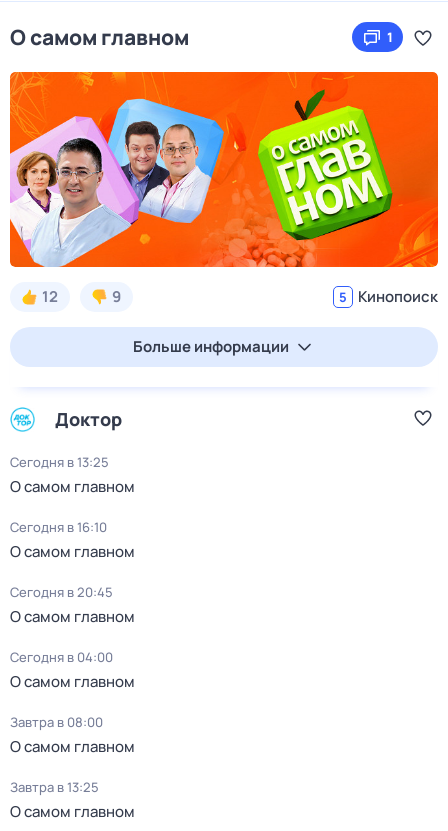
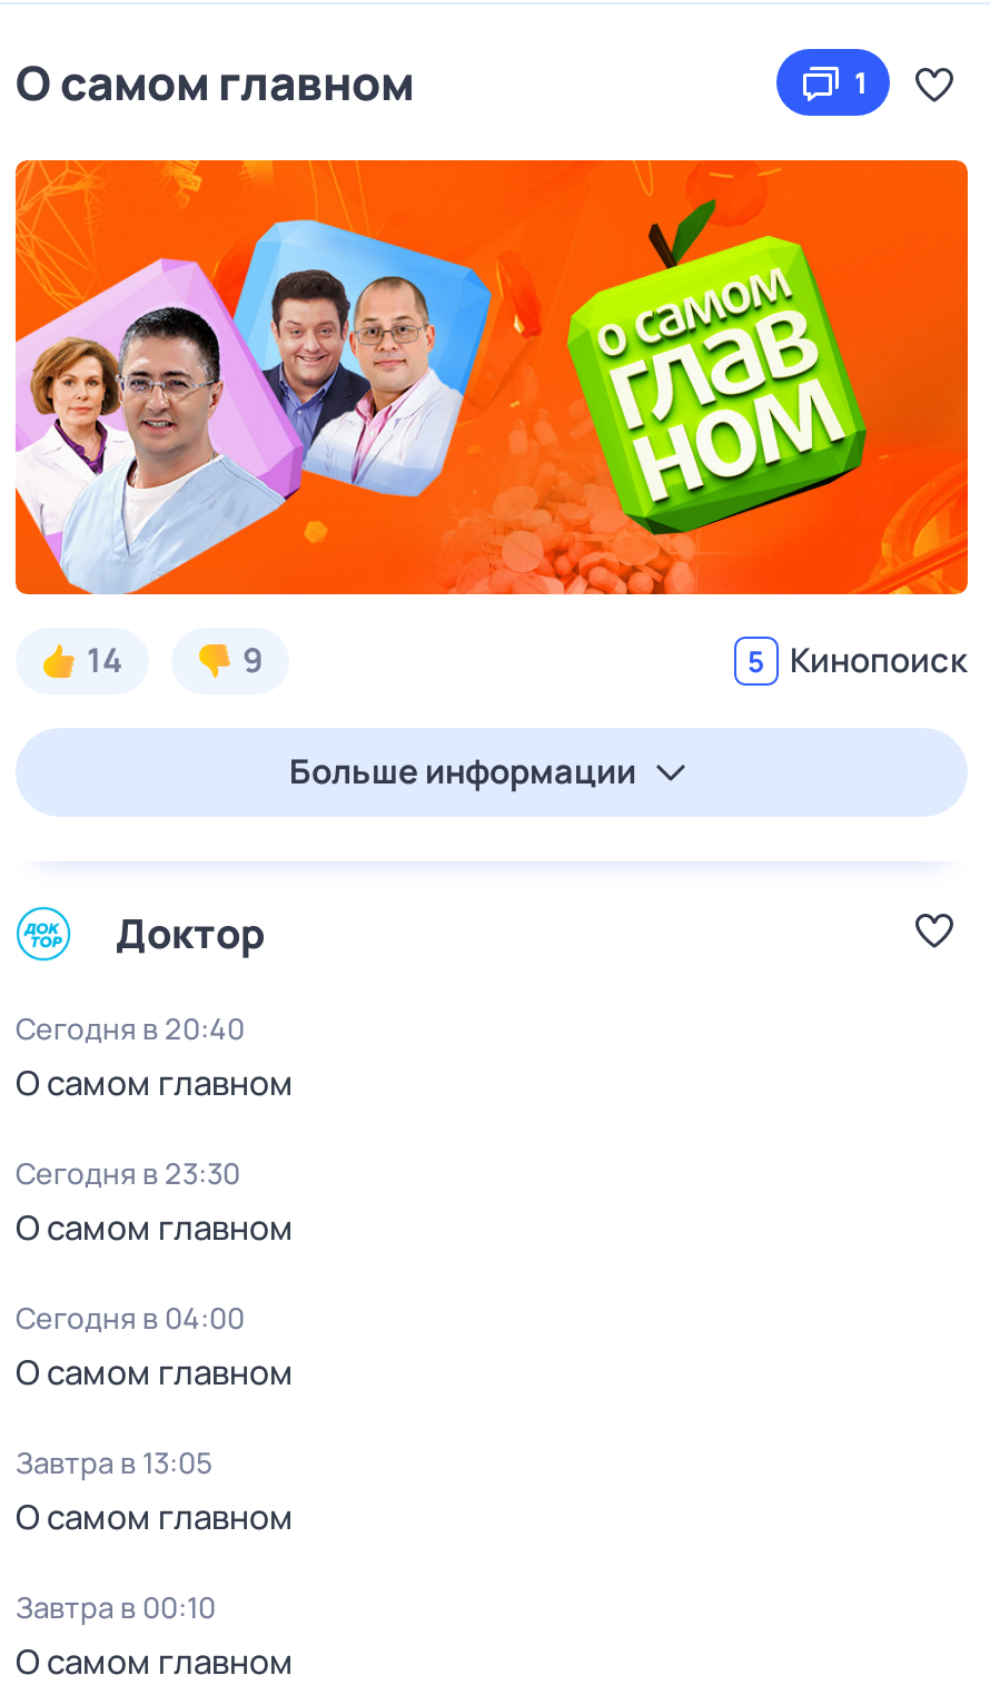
[42,286,58,307] 12 -> [87,637,122,683] 14
[10,453,109,471] Сегодня в 13:25 -> [16,1008,245,1048] Сегодня в 20:40
[10,518,135,601] Сегодня в 16:10 | О самом главном | Сегодня в 20:45 -> [16,1153,240,1193] Сегодня в 23:30
[10,713,103,731] Завтра в 08:00 -> [16,1442,214,1482] Завтра в 13:05
[10,778,99,796] Завтра в 13:25 -> [16,1587,216,1627] Завтра в 00:10

